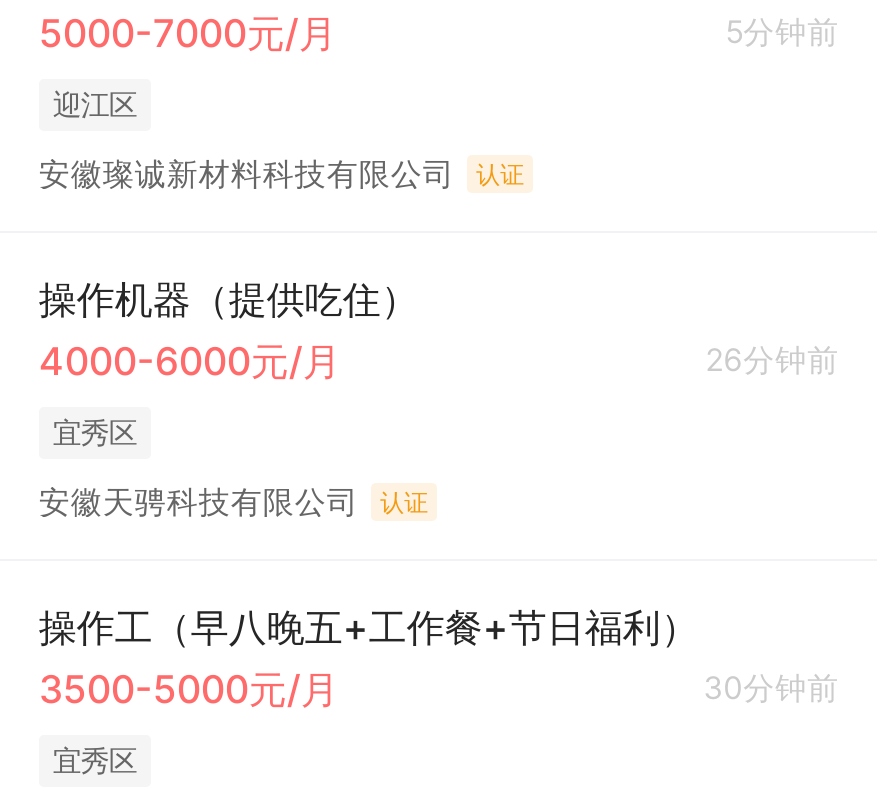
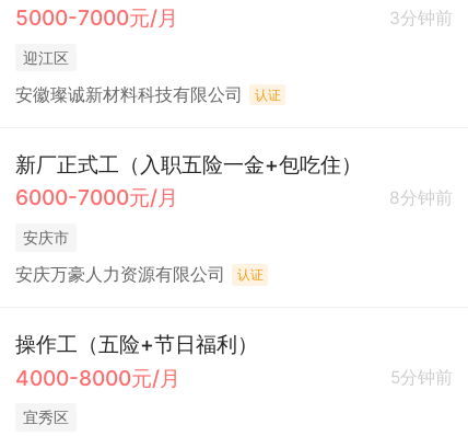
[725,14,839,52] 5分钟前 -> [389,7,453,28] 3分钟前
[39,275,839,385] 操作机器（提供吃住） | 4000-6000元/月 | 26分钟前 -> [15,151,453,211] 新厂正式工（入职五险一金+包吃住） | 6000-7000元/月 | 8分钟前
[53,415,137,449] 宜秀区 -> [23,228,69,246] 安庆市
[39,483,359,521] 安徽天骋科技有限公司 -> [15,265,225,285] 安庆万豪人力资源有限公司
[39,604,839,713] 操作工（早八晚五+工作餐+节日福利） | 3500-5000元/月 | 30分钟前 -> [15,331,453,391] 操作工（五险+节日福利） | 4000-8000元/月 | 5分钟前

